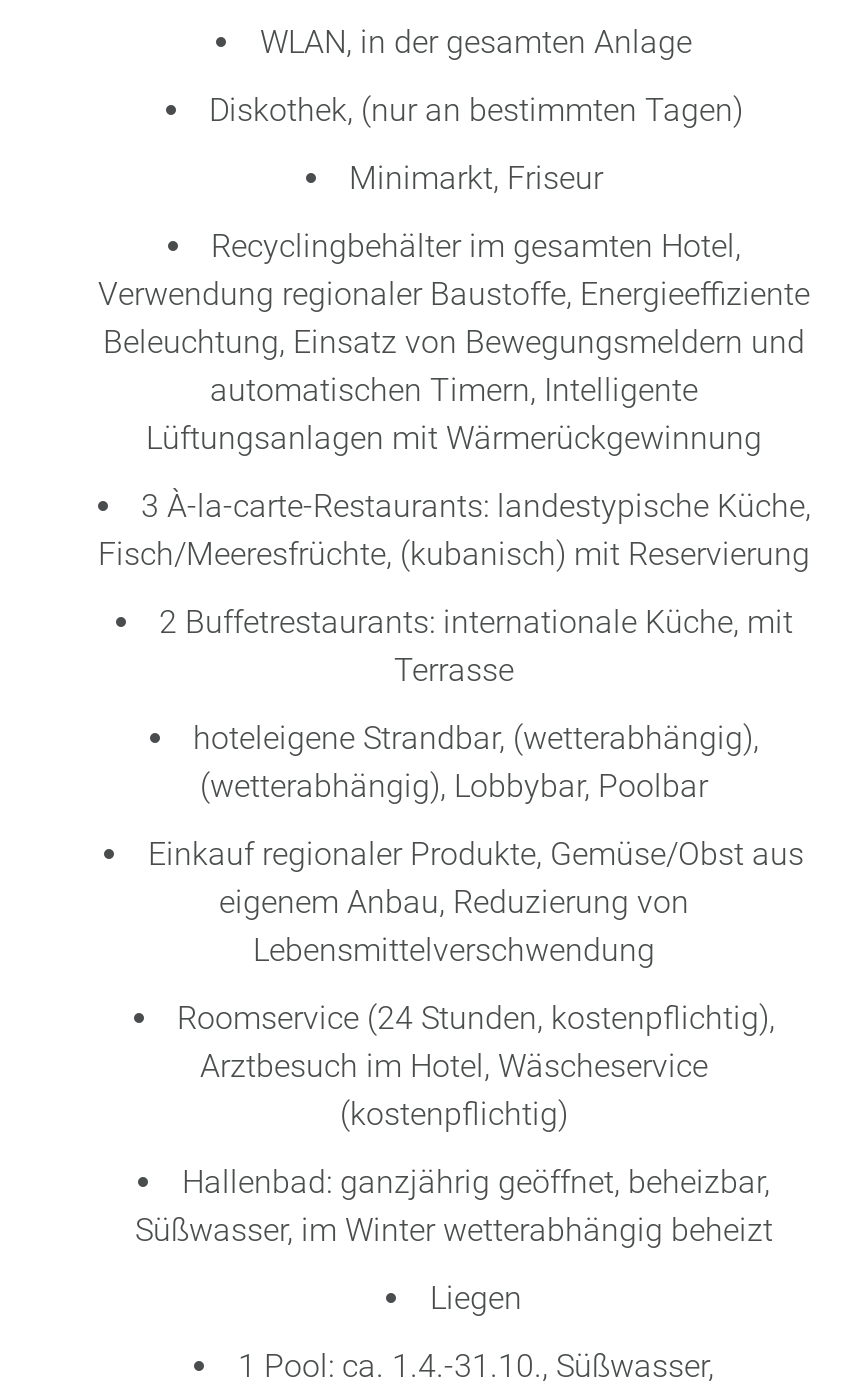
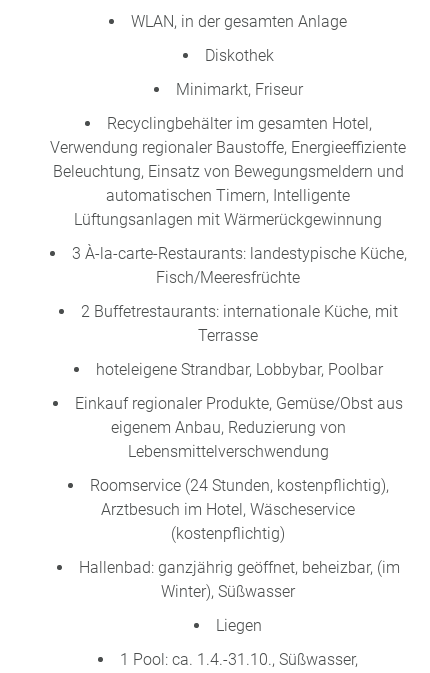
[209,91,743,129] Diskothek, (nur an bestimmten Tagen) -> [204,46,273,65] Diskothek
[98,535,810,573] Fisch/Meeresfrüchte, (kubanisch) mit Reservierung -> [156,268,300,287] Fisch/Meeresfrüchte
[193,719,759,805] hoteleigene Strandbar, (wetterabhängig), | (wetterabhängig), Lobbybar, Poolbar -> [95,360,382,379] hoteleigene Strandbar, Lobbybar, Poolbar
[135,1163,773,1249] Hallenbad: ganzjährig geöffnet, beheizbar, | Süßwasser, im Winter wetterabhängig beheizt -> [78,558,399,601] Hallenbad: ganzjährig geöffnet, beheizbar, (im | Winter), Süßwasser

